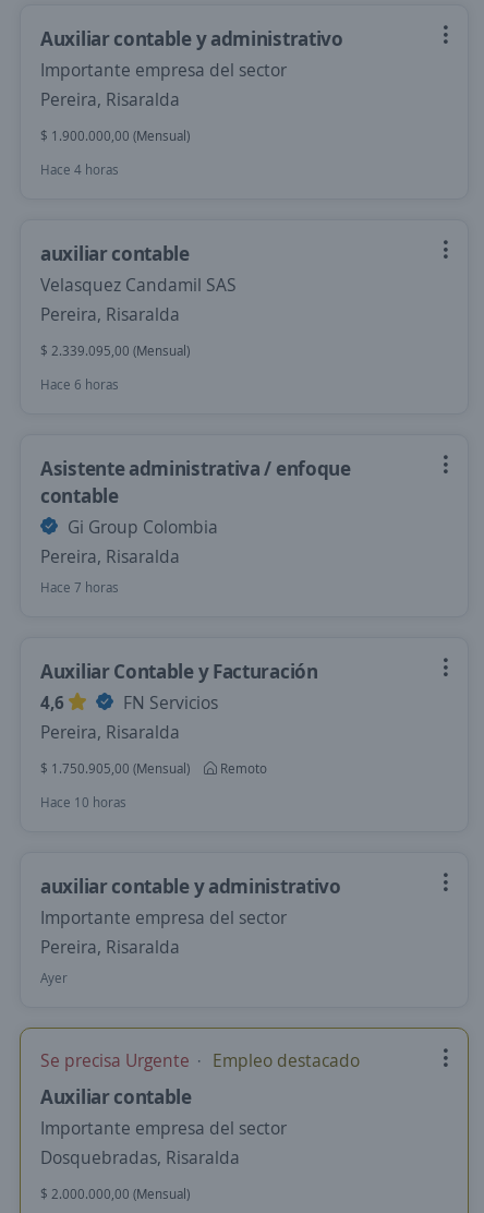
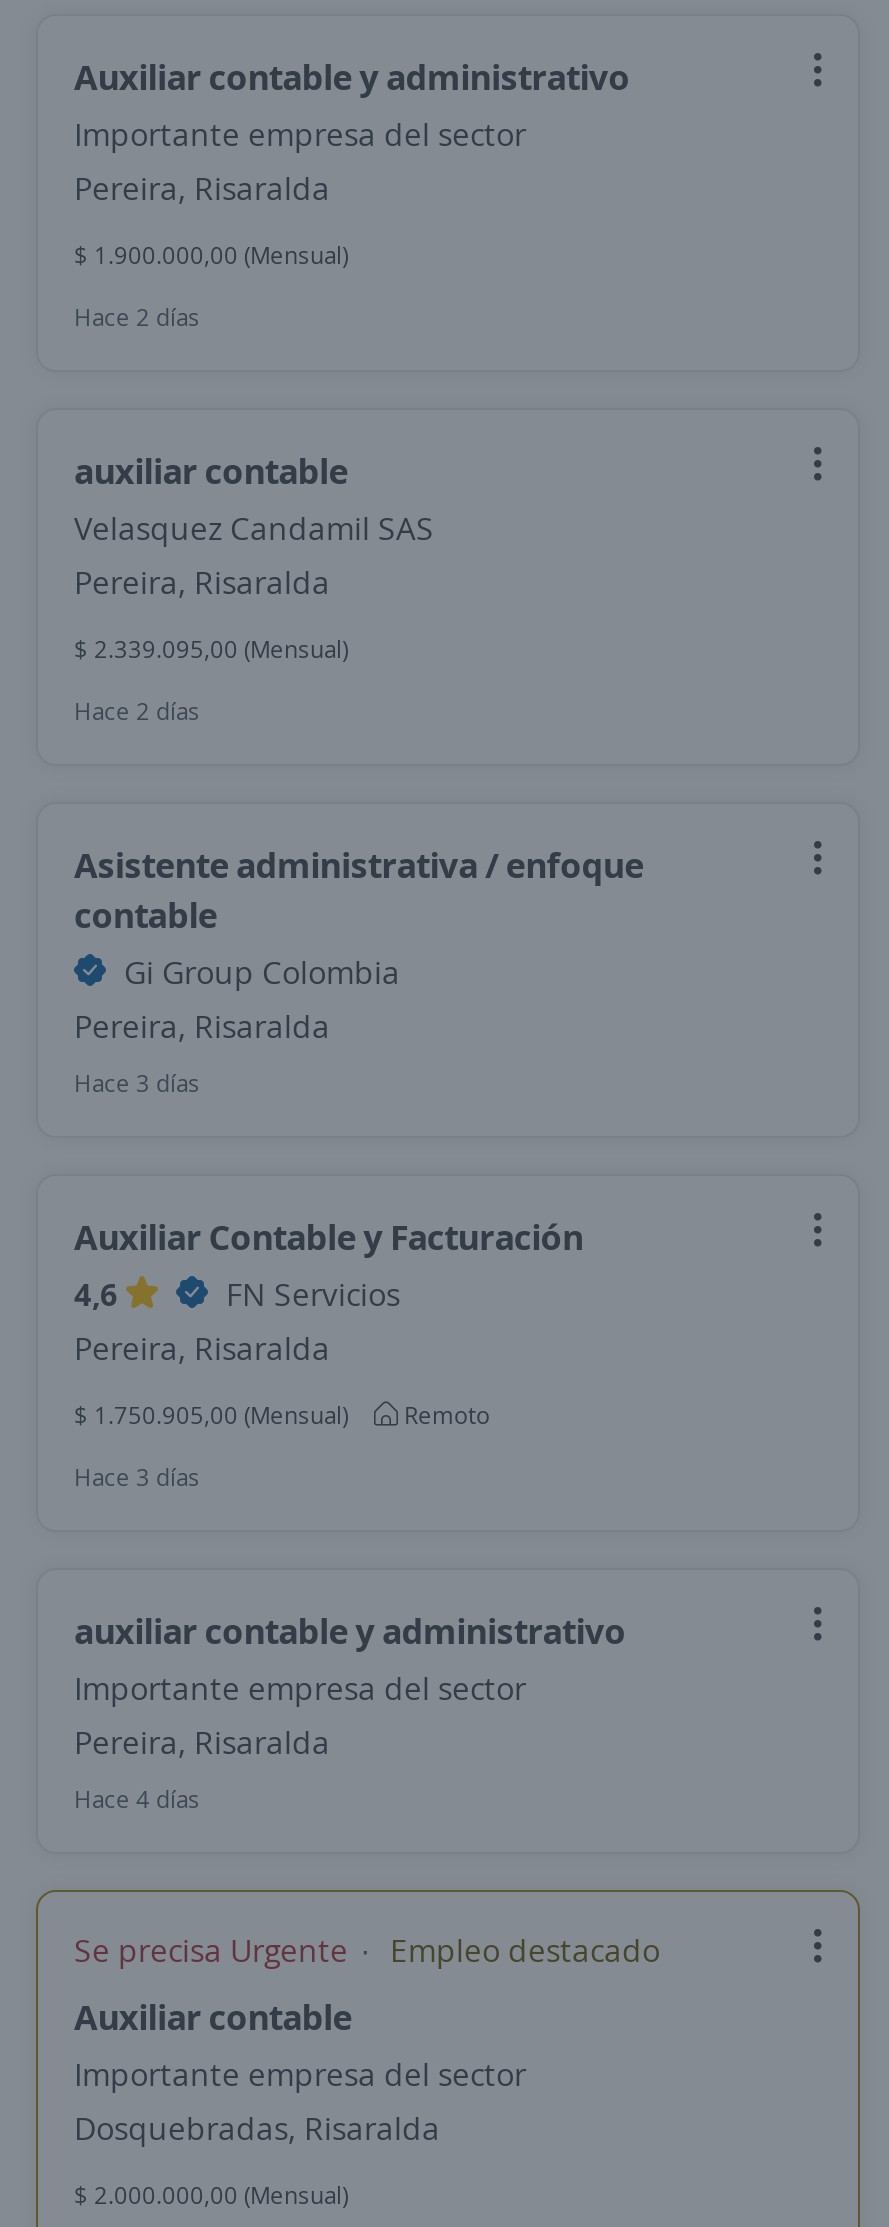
[40,160,119,179] Hace 4 horas -> [74,300,200,334] Hace 2 días
[40,375,119,394] Hace 6 horas -> [74,694,200,728] Hace 2 días
[40,578,119,597] Hace 7 horas -> [74,1066,200,1100] Hace 3 días
[40,793,126,812] Hace 10 horas -> [74,1460,200,1494] Hace 3 días
[40,969,68,987] Ayer -> [74,1782,200,1816] Hace 4 días

